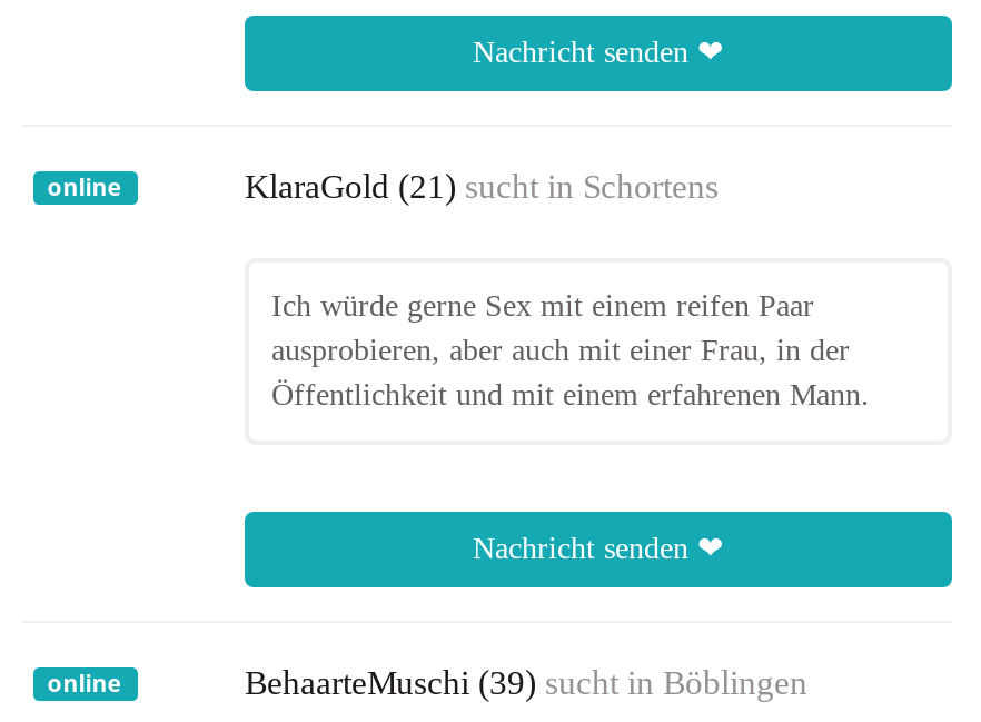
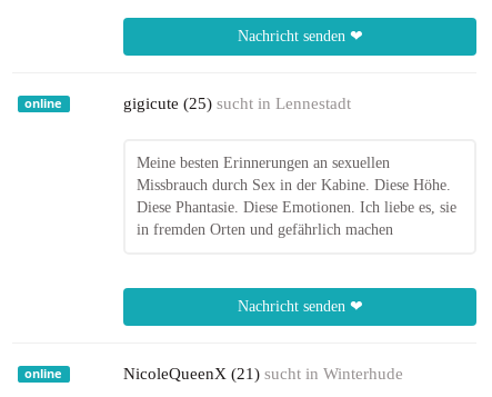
[245,167,719,205] KlaraGold (21) sucht in Schortens -> [123,93,351,112] gigicute (25) sucht in Lennestadt
[271,289,870,412] Ich würde gerne Sex mit einem reifen Paar | ausprobieren, aber auch mit einer Frau, in der | Öffentlichkeit und mit einem erfahrenen Mann. -> [137,155,456,238] Meine besten Erinnerungen an sexuellen | Missbrauch durch Sex in der Kabine. Diese Höhe. | Diese Phantasie. Diese Emotionen. Ich liebe es, sie | in fremden Orten und gefährlich machen
[245,663,807,701] BehaarteMuschi (39) sucht in Böblingen -> [123,364,403,383] NicoleQueenX (21) sucht in Winterhude

